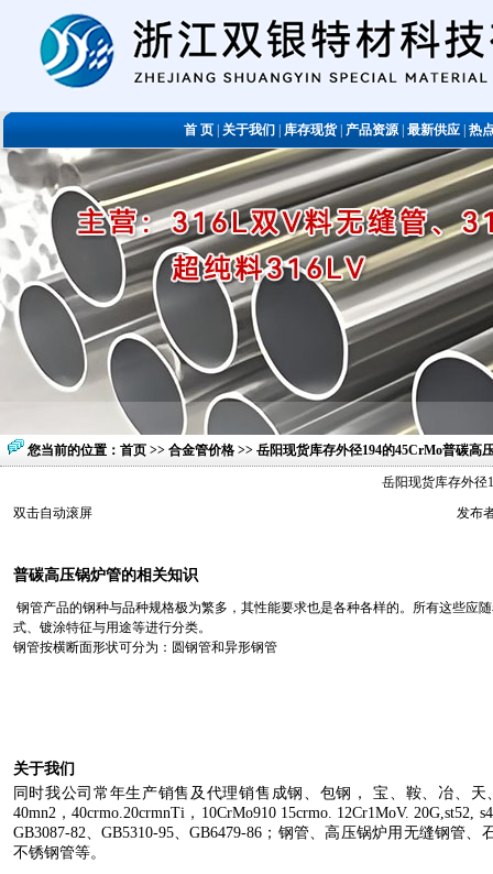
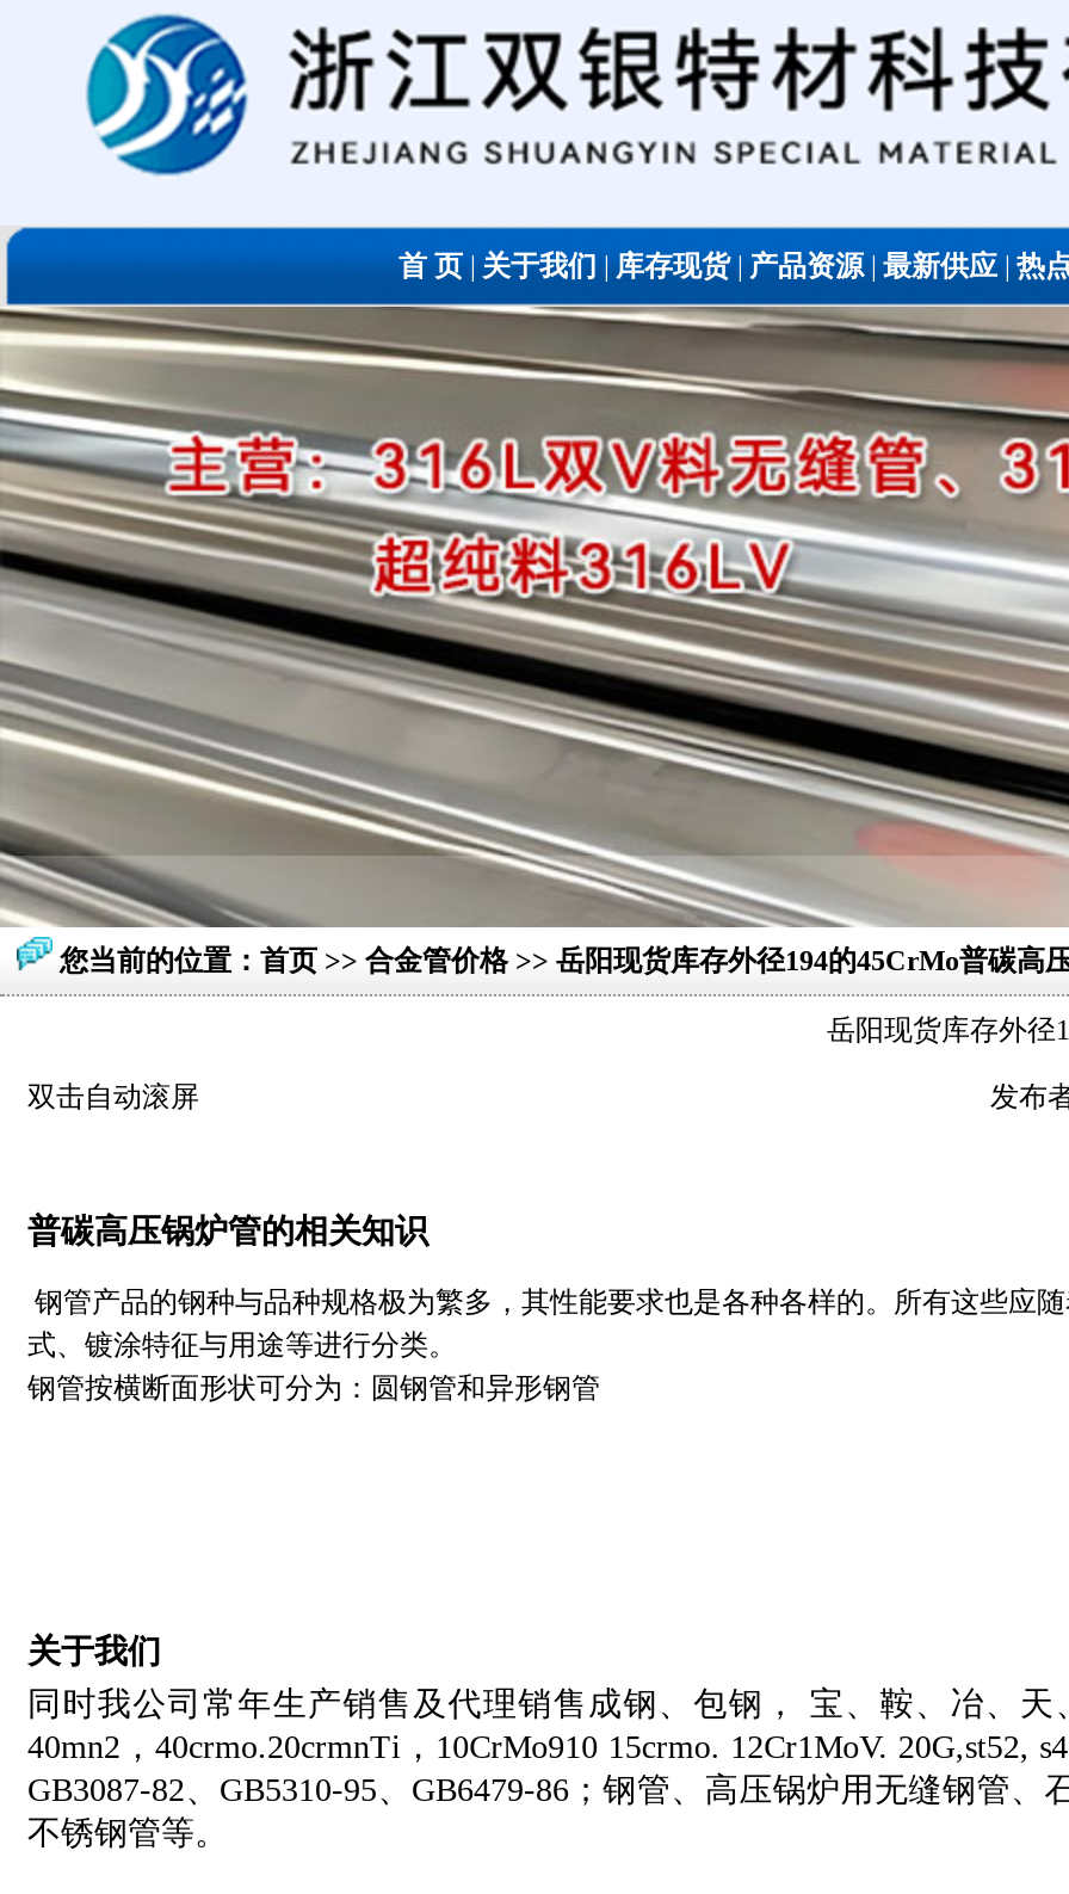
[3,148,490,435] [image] -> [7,304,1062,930] [image]

